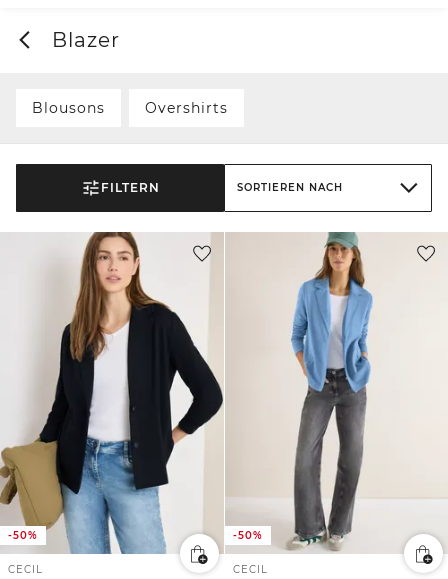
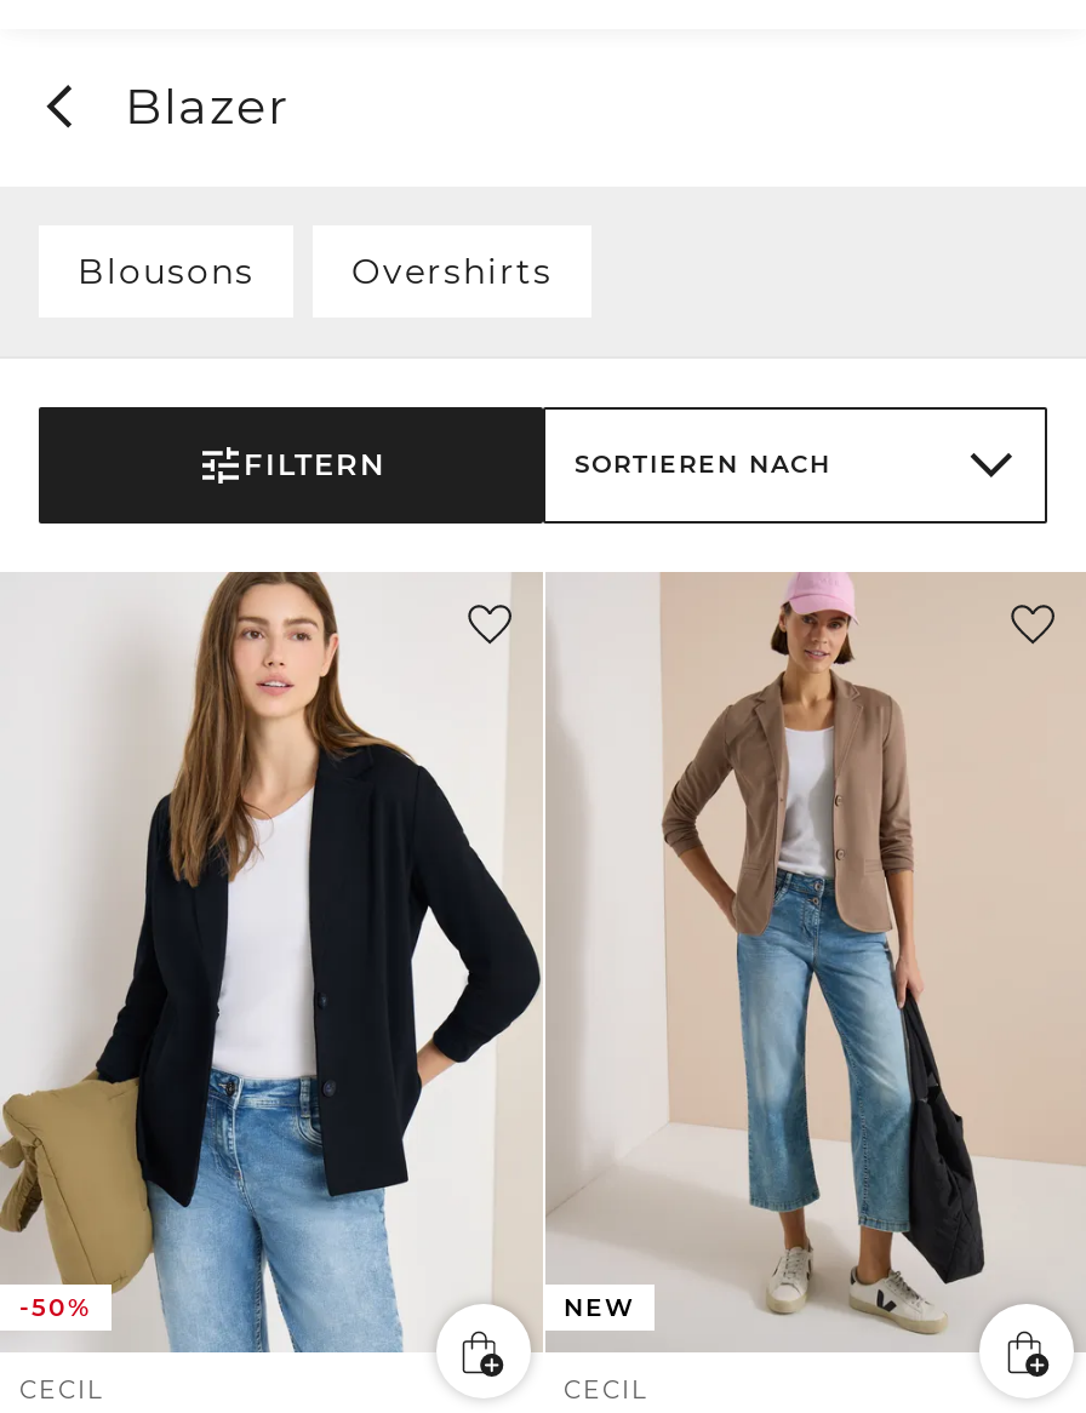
[227,231,445,551] [image] | -50% -> [548,572,1079,1343] [image] | NEW

